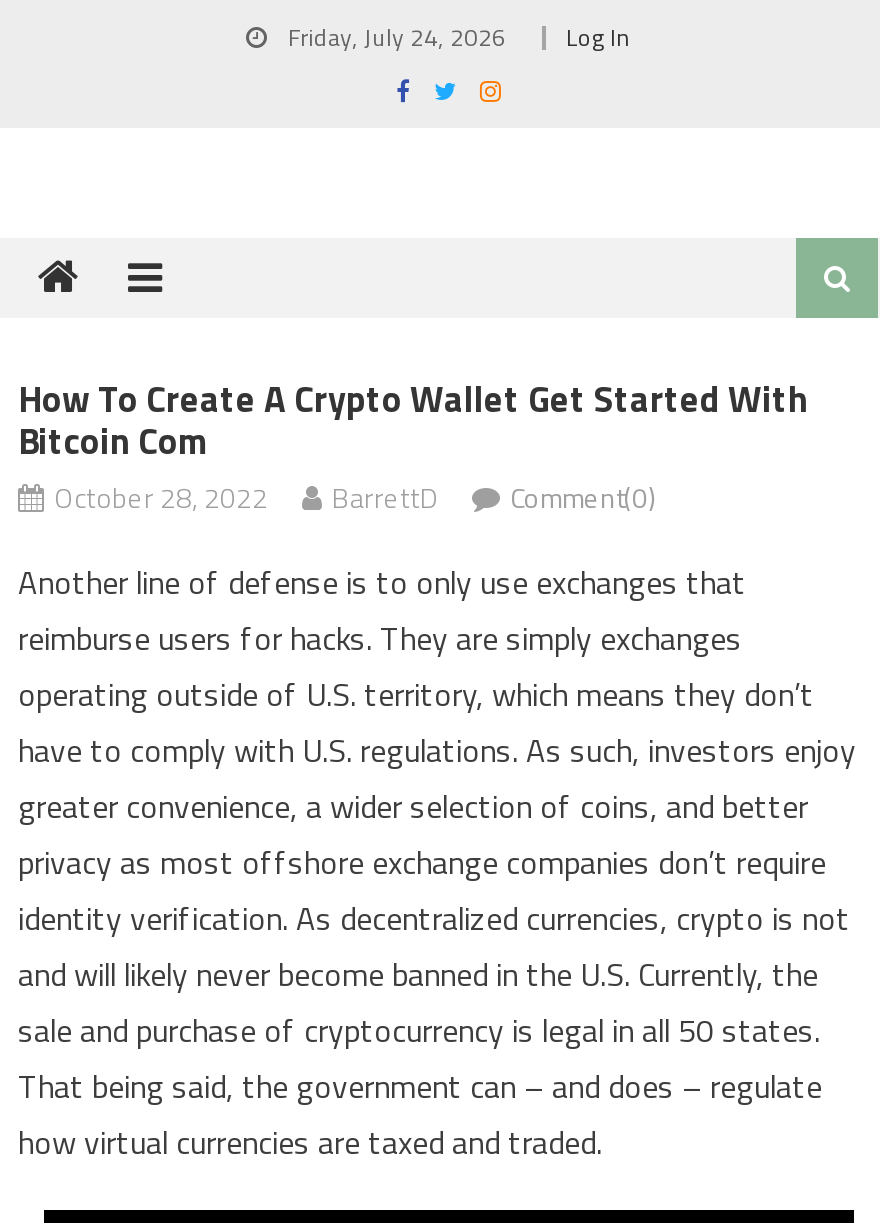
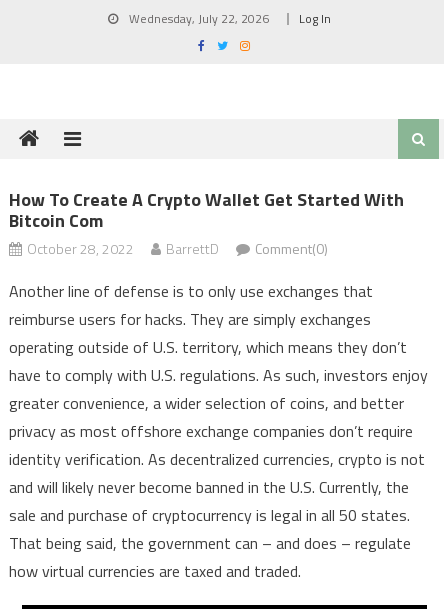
[282,18,506,56] Friday, July 24, 2026 -> [125,9,268,28] Wednesday, July 22, 2026

